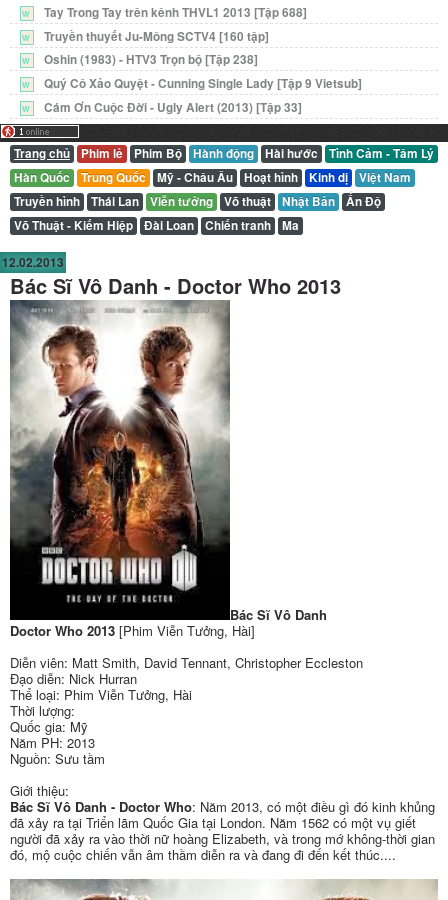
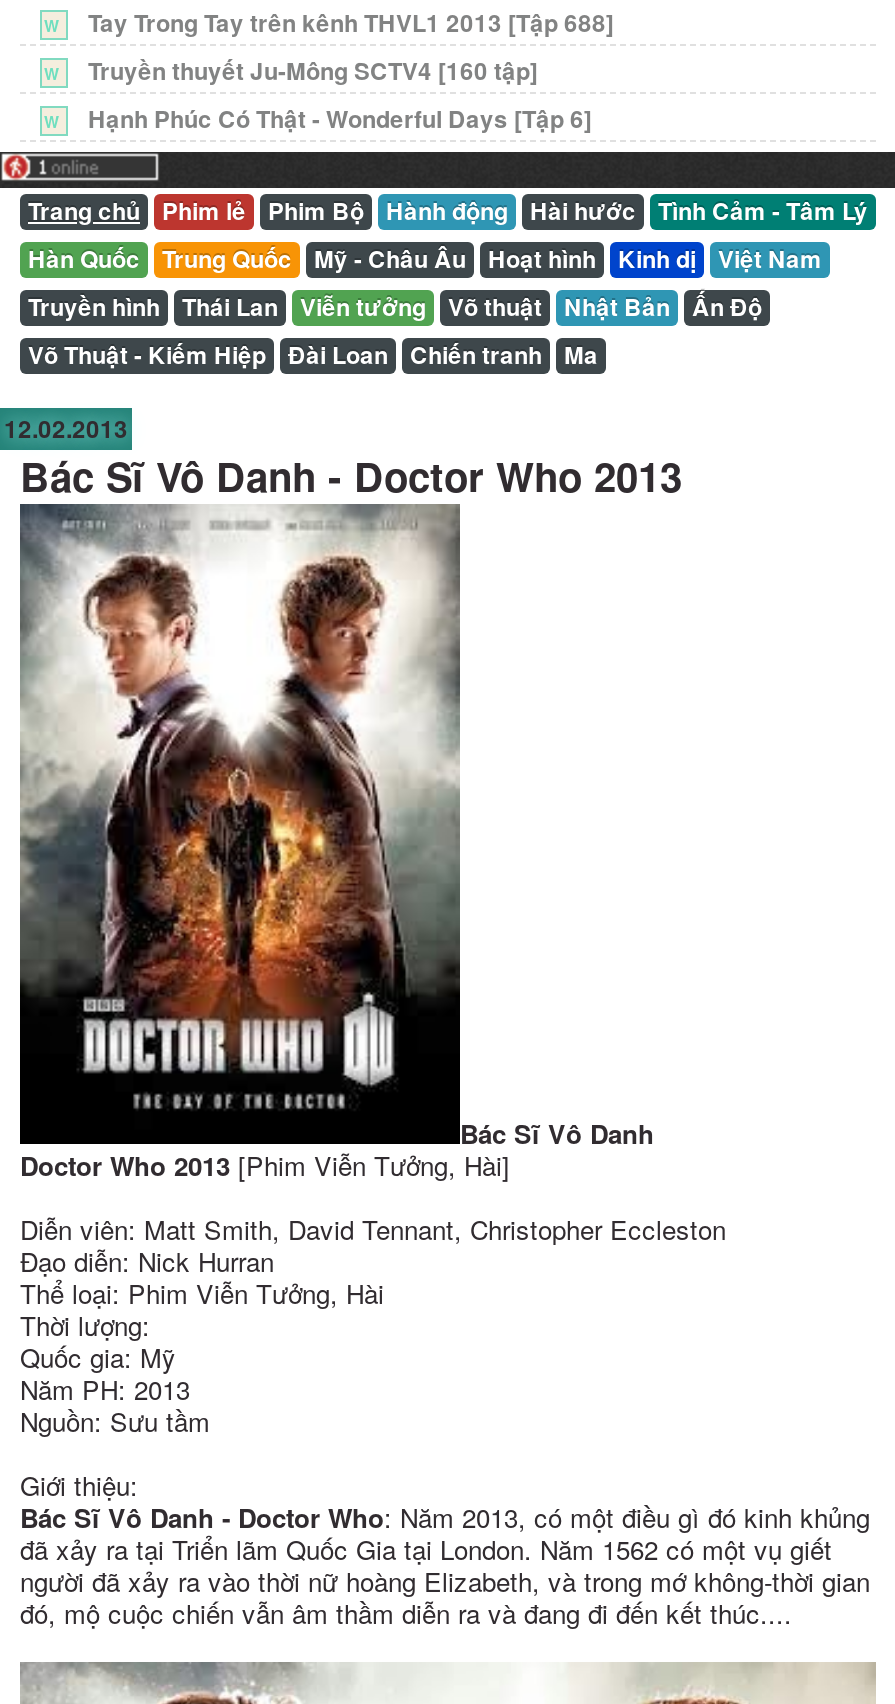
[22,51,362,116] Oshin (1983) - HTV3 Trọn bộ [Tập 238] | W | Quý Cô Xảo Quyệt - Cunning Single Lady [Tập 9 Vietsub] | W | Cám Ơn Cuộc Đời - Ugly Alert (2013) [Tập 33] -> [88,103,592,137] Hạnh Phúc Có Thật - Wonderful Days [Tập 6]

